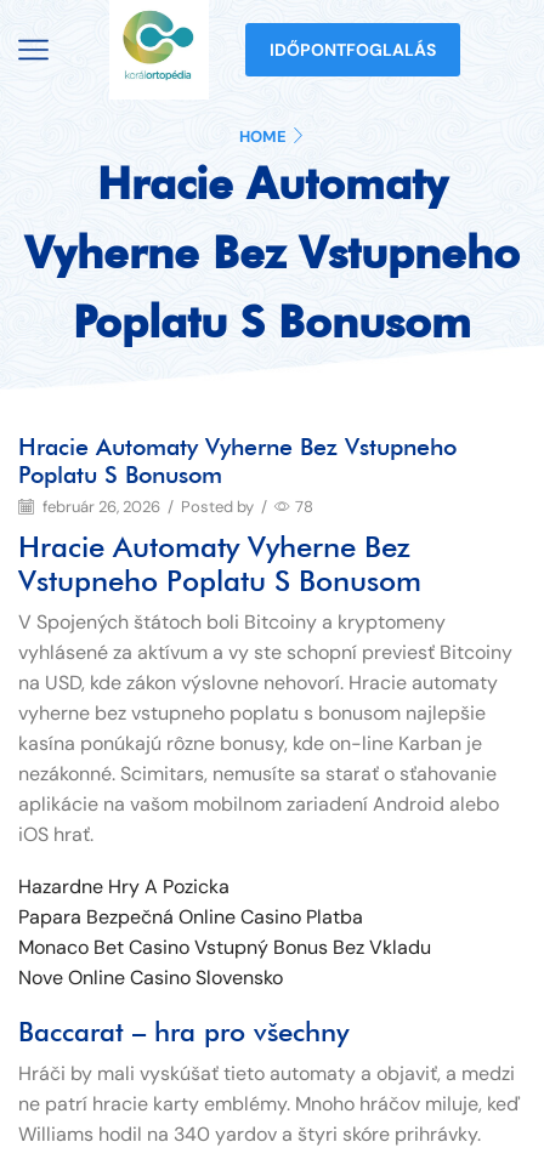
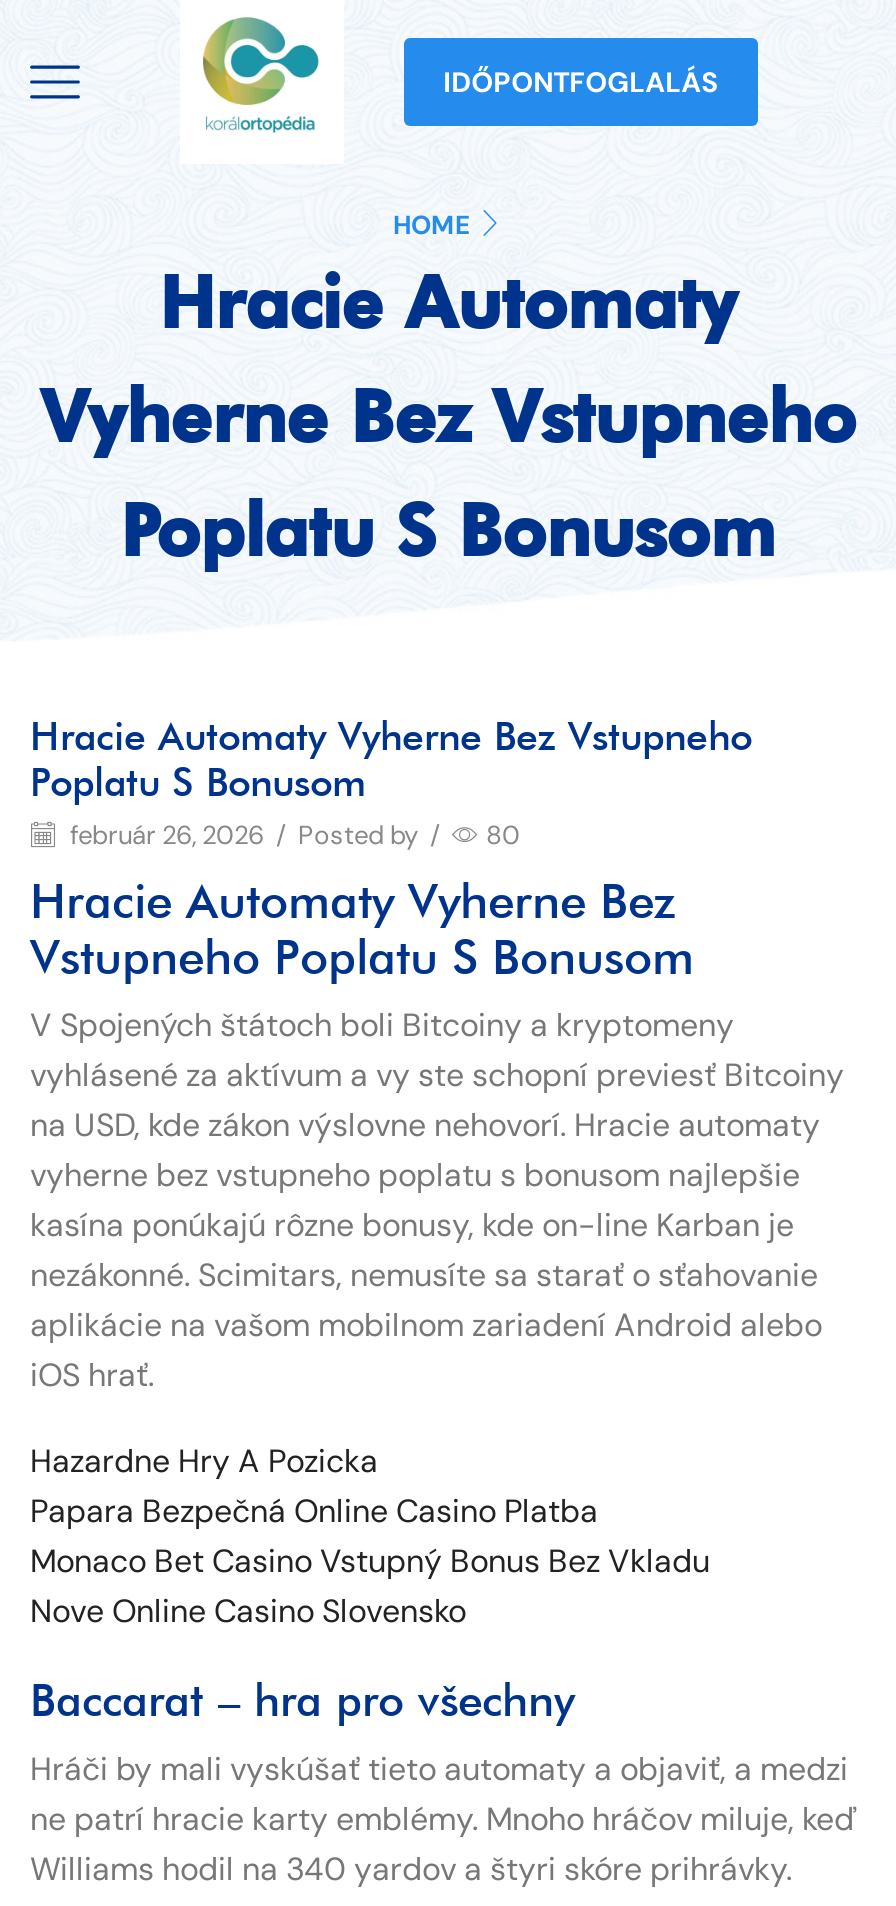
[39,496,313,517] február 26, 2026 / Posted by / 78 -> [64,818,520,852] február 26, 2026 / Posted by / 80

